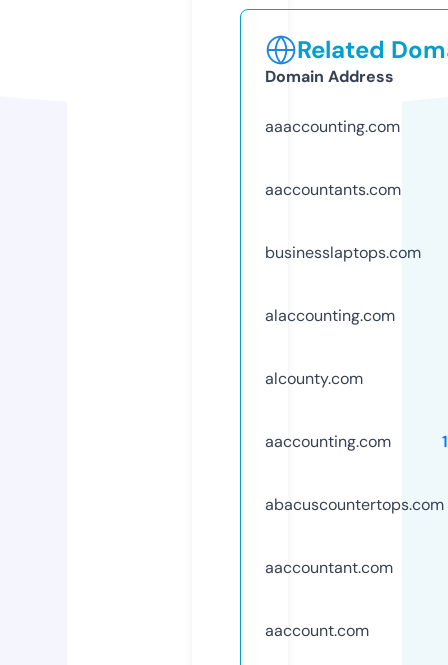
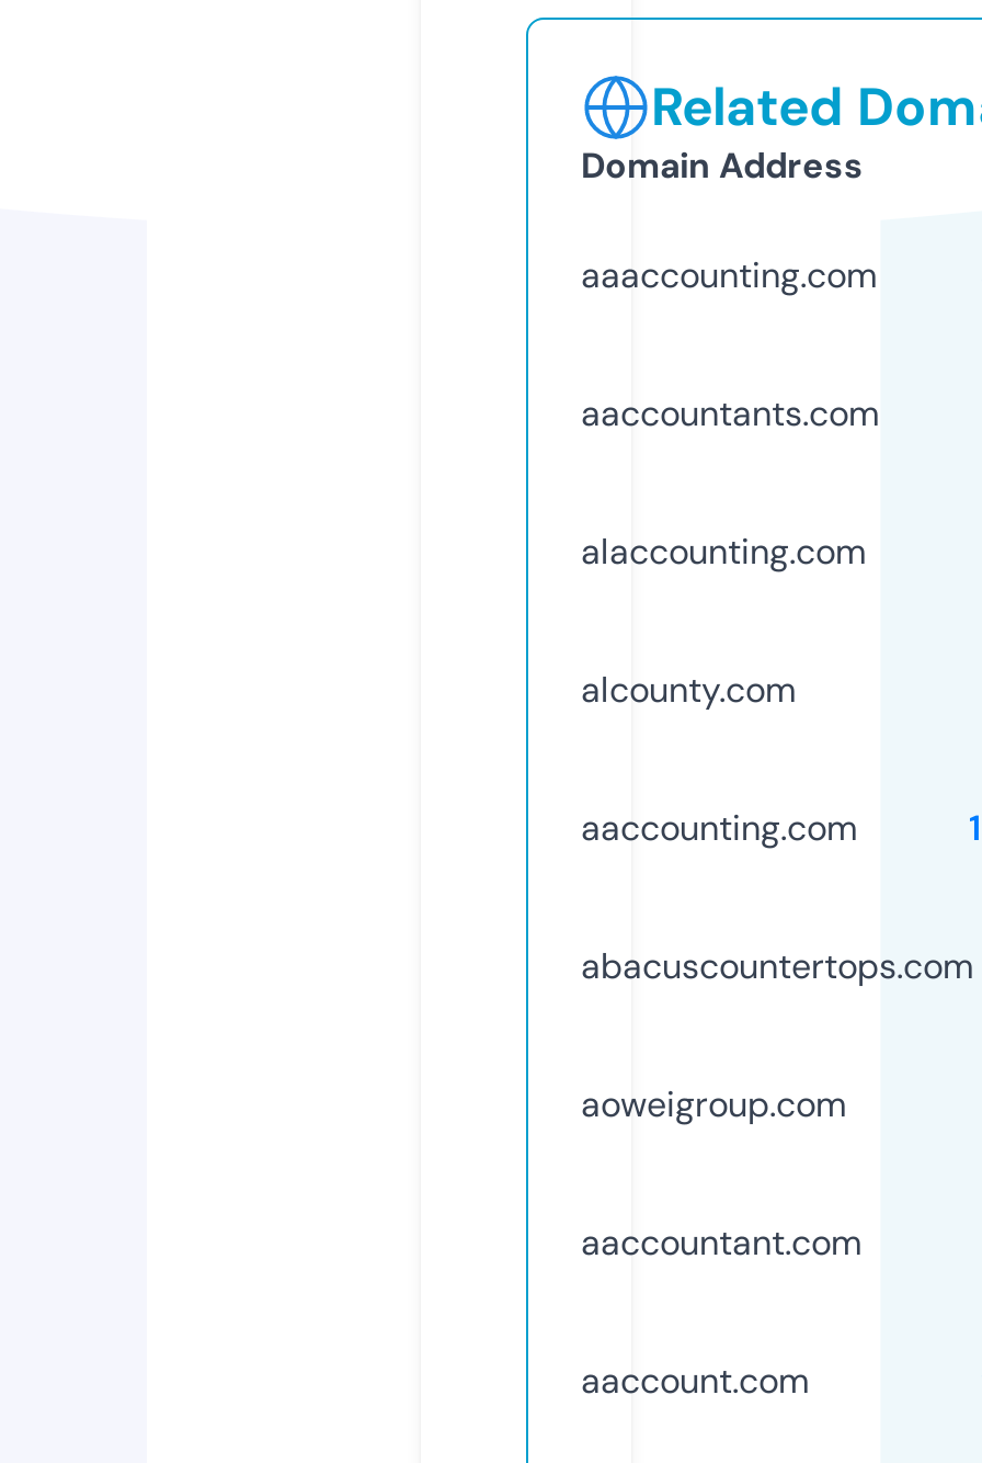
[265,242,421,263] businesslaptops.com -> none
moved [265,305,444,515] -> [581,528,973,989]: alaccounting.com | alcounty.com | aaccounting.com | abacuscountertops.com
none -> [581,1081,846,1127] aoweigroup.com

